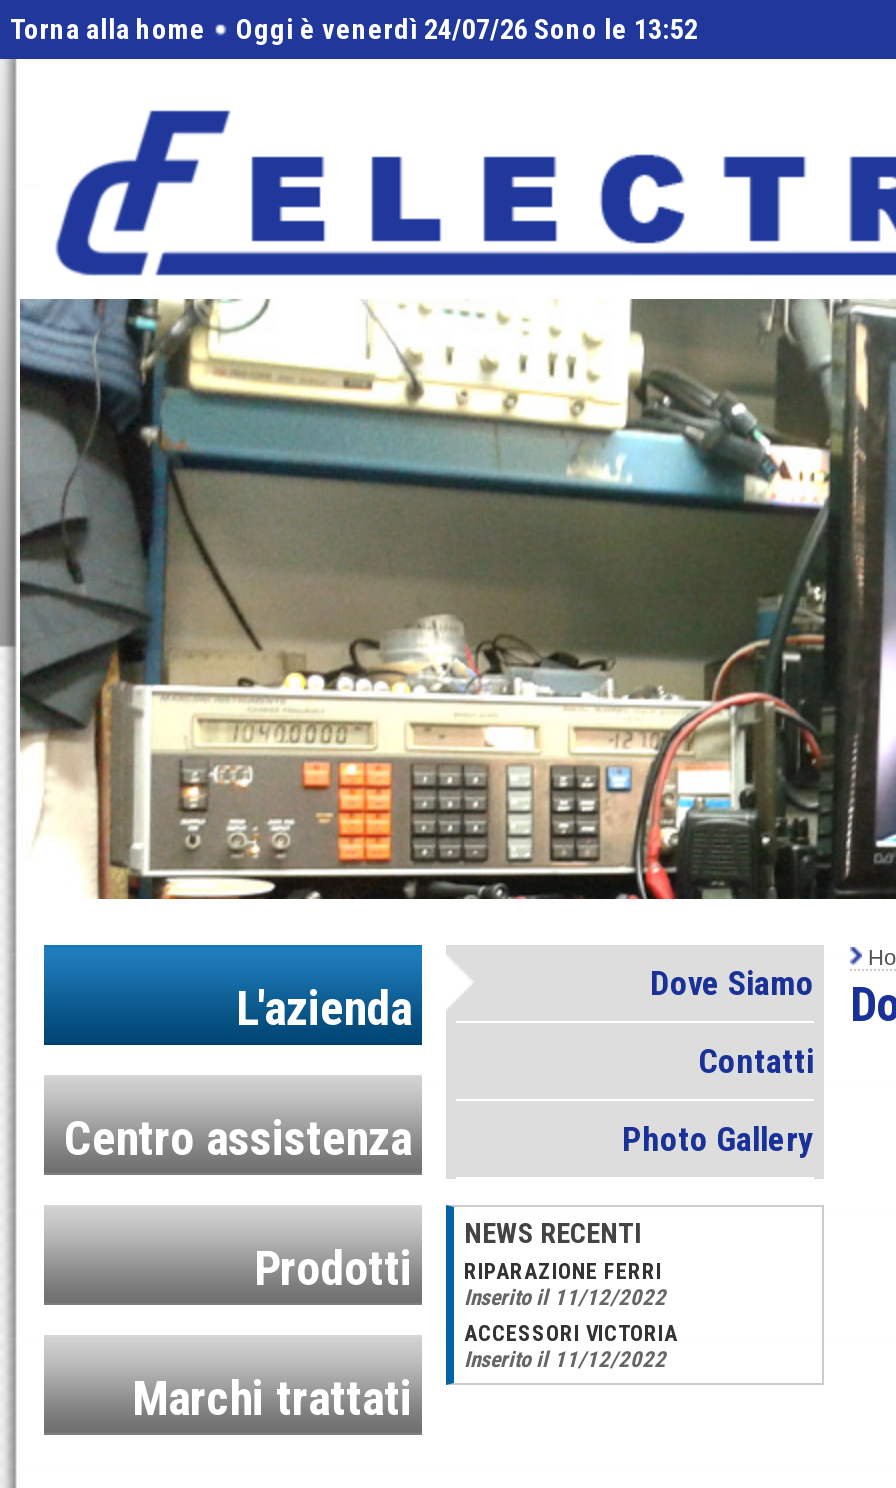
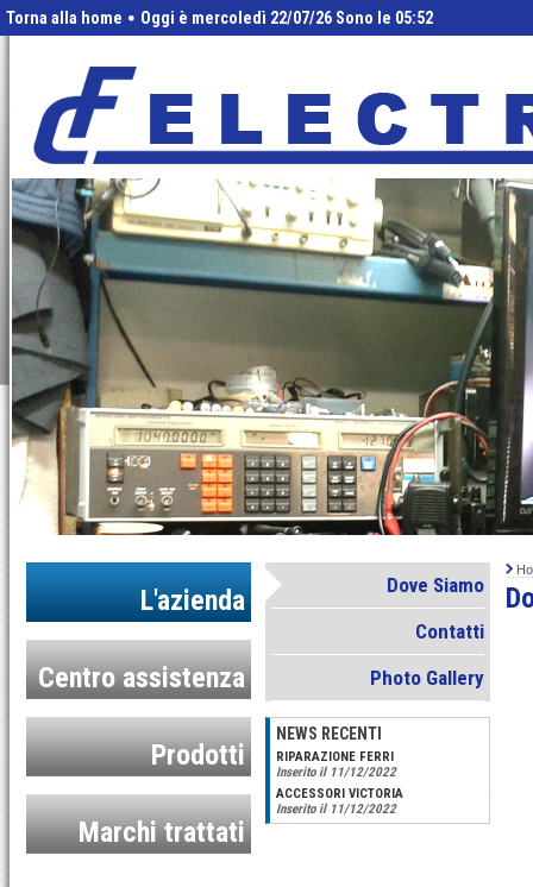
[236,13,698,45] Oggi è venerdì 24/07/26 Sono le 13:52 -> [140,8,433,27] Oggi è mercoledì 22/07/26 Sono le 05:52

